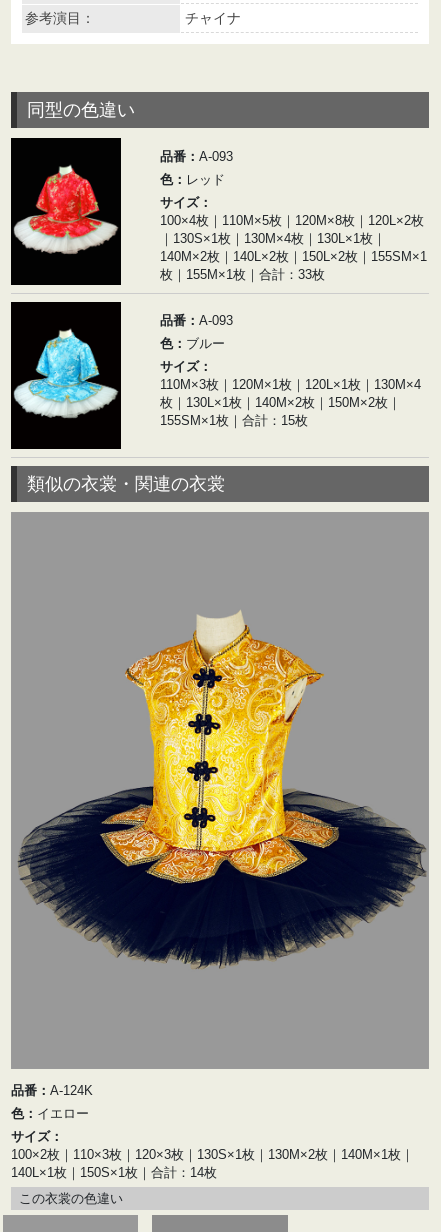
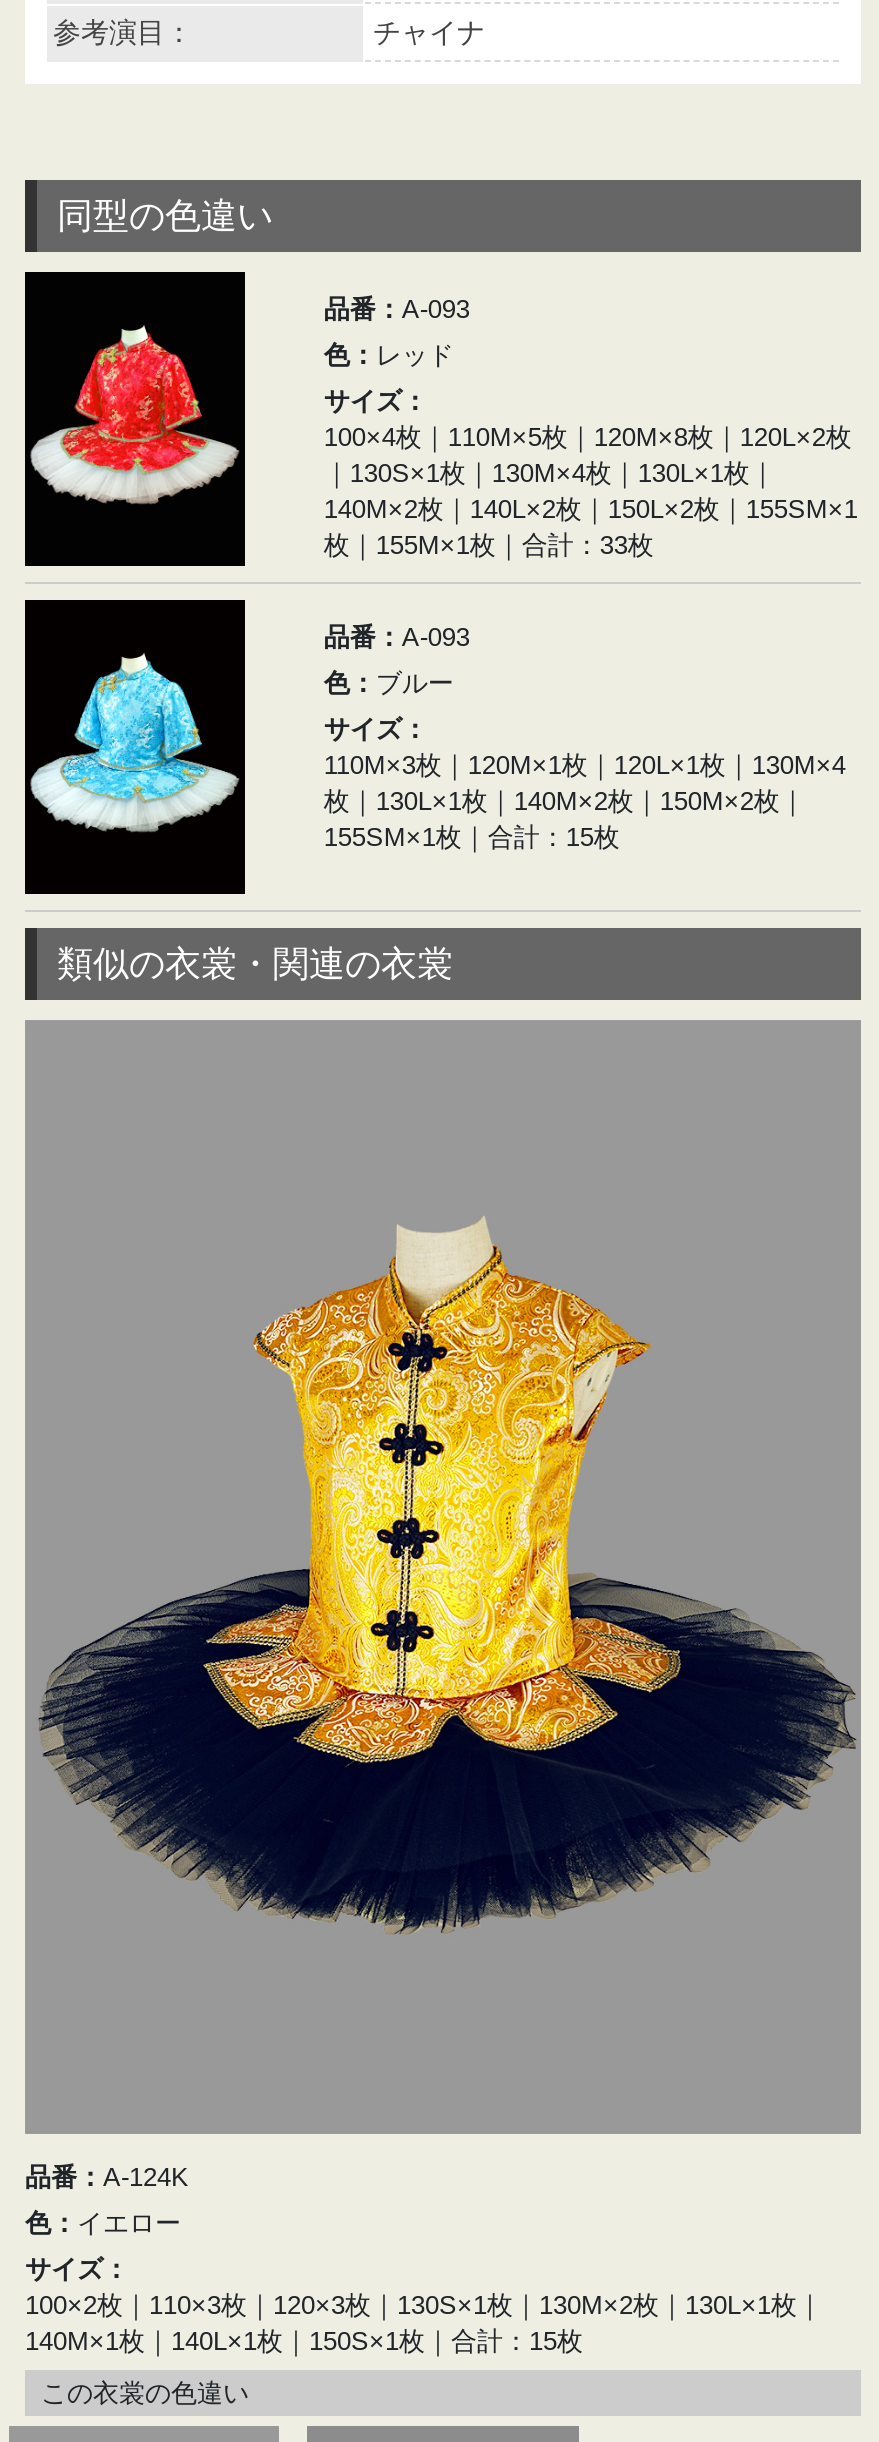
[11,1147,414,1180] 100×2枚｜110×3枚｜120×3枚｜130S×1枚｜130M×2枚｜140M×1枚｜ | 140L×1枚｜150S×1枚｜合計：14枚 -> [25,2290,823,2356] 100×2枚｜110×3枚｜120×3枚｜130S×1枚｜130M×2枚｜130L×1枚｜ | 140M×1枚｜140L×1枚｜150S×1枚｜合計：15枚

